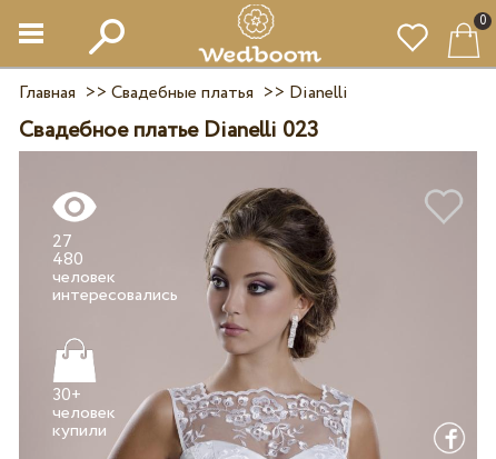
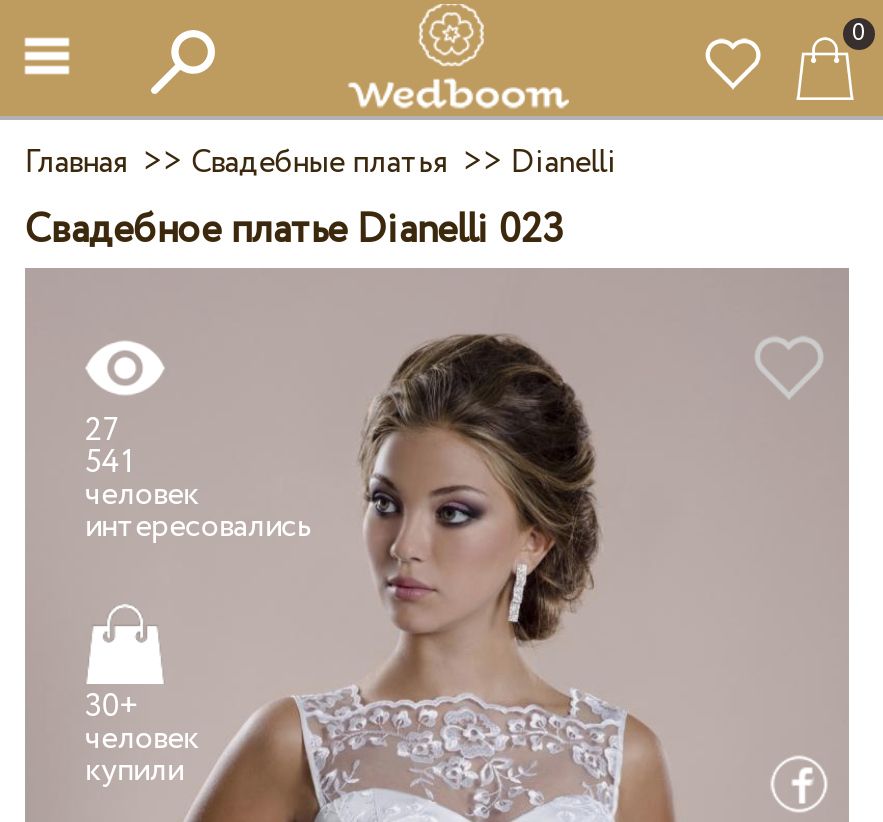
[52,247,84,273] 480 -> [85,440,133,486] 541

